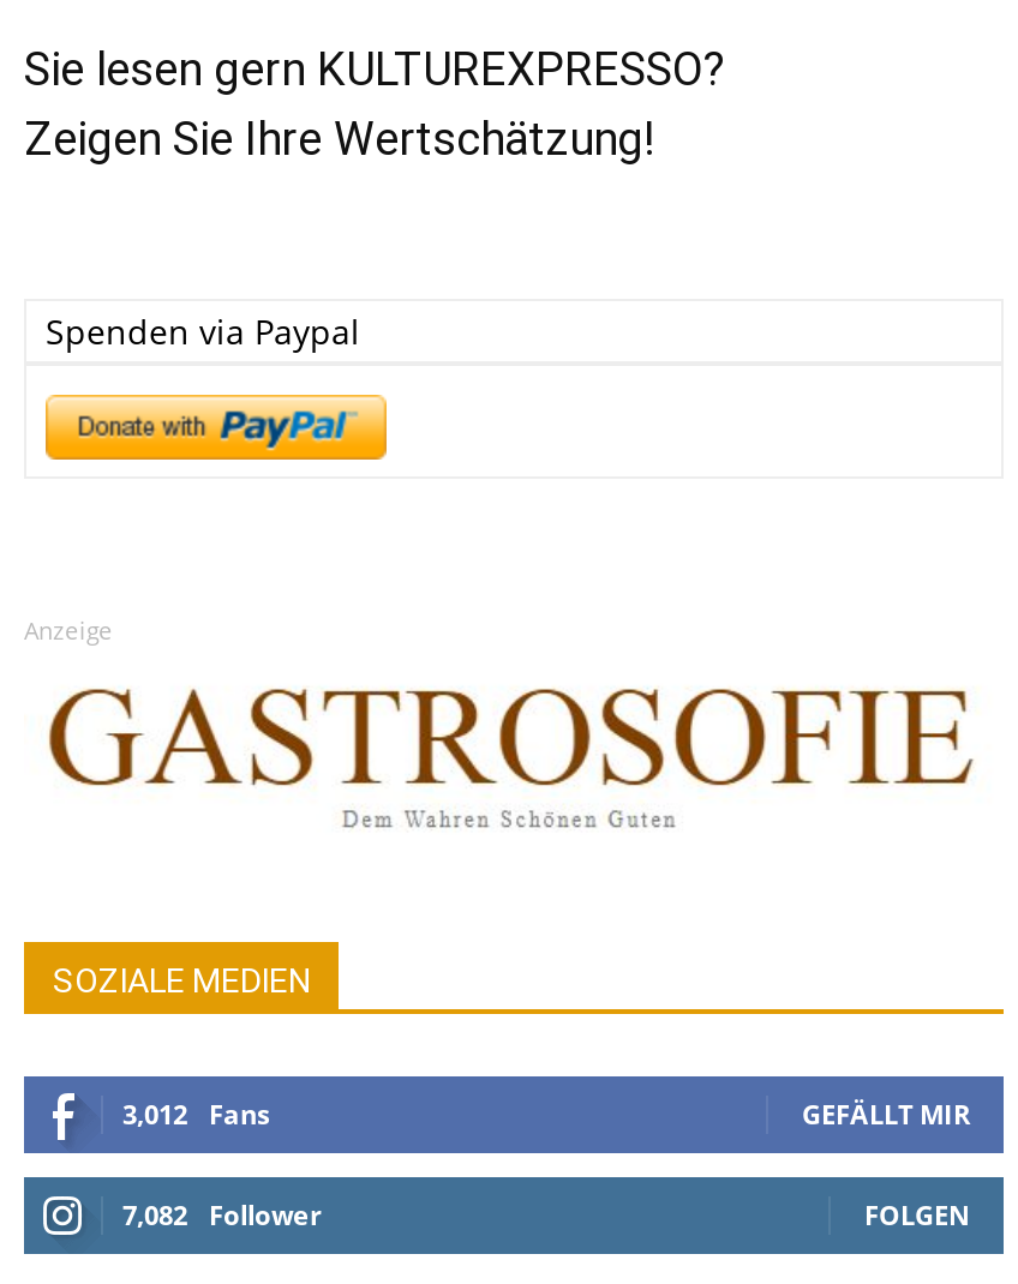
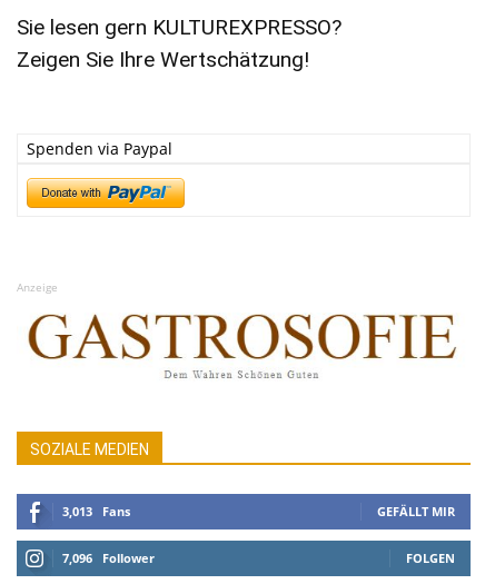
[122,1095,269,1131] 3,012 Fans -> [62,503,130,519] 3,013 Fans
[122,1196,322,1232] 7,082 Follower -> [62,549,155,566] 7,096 Follower

